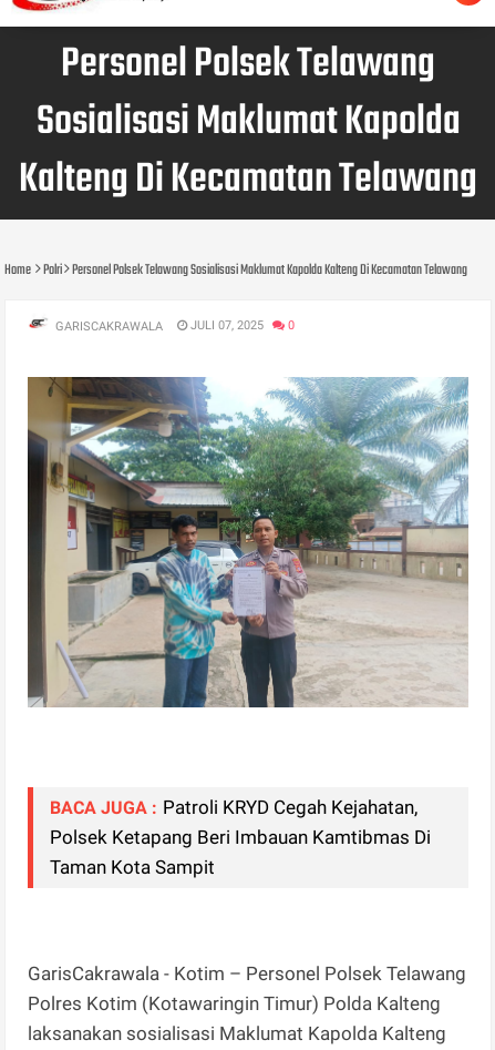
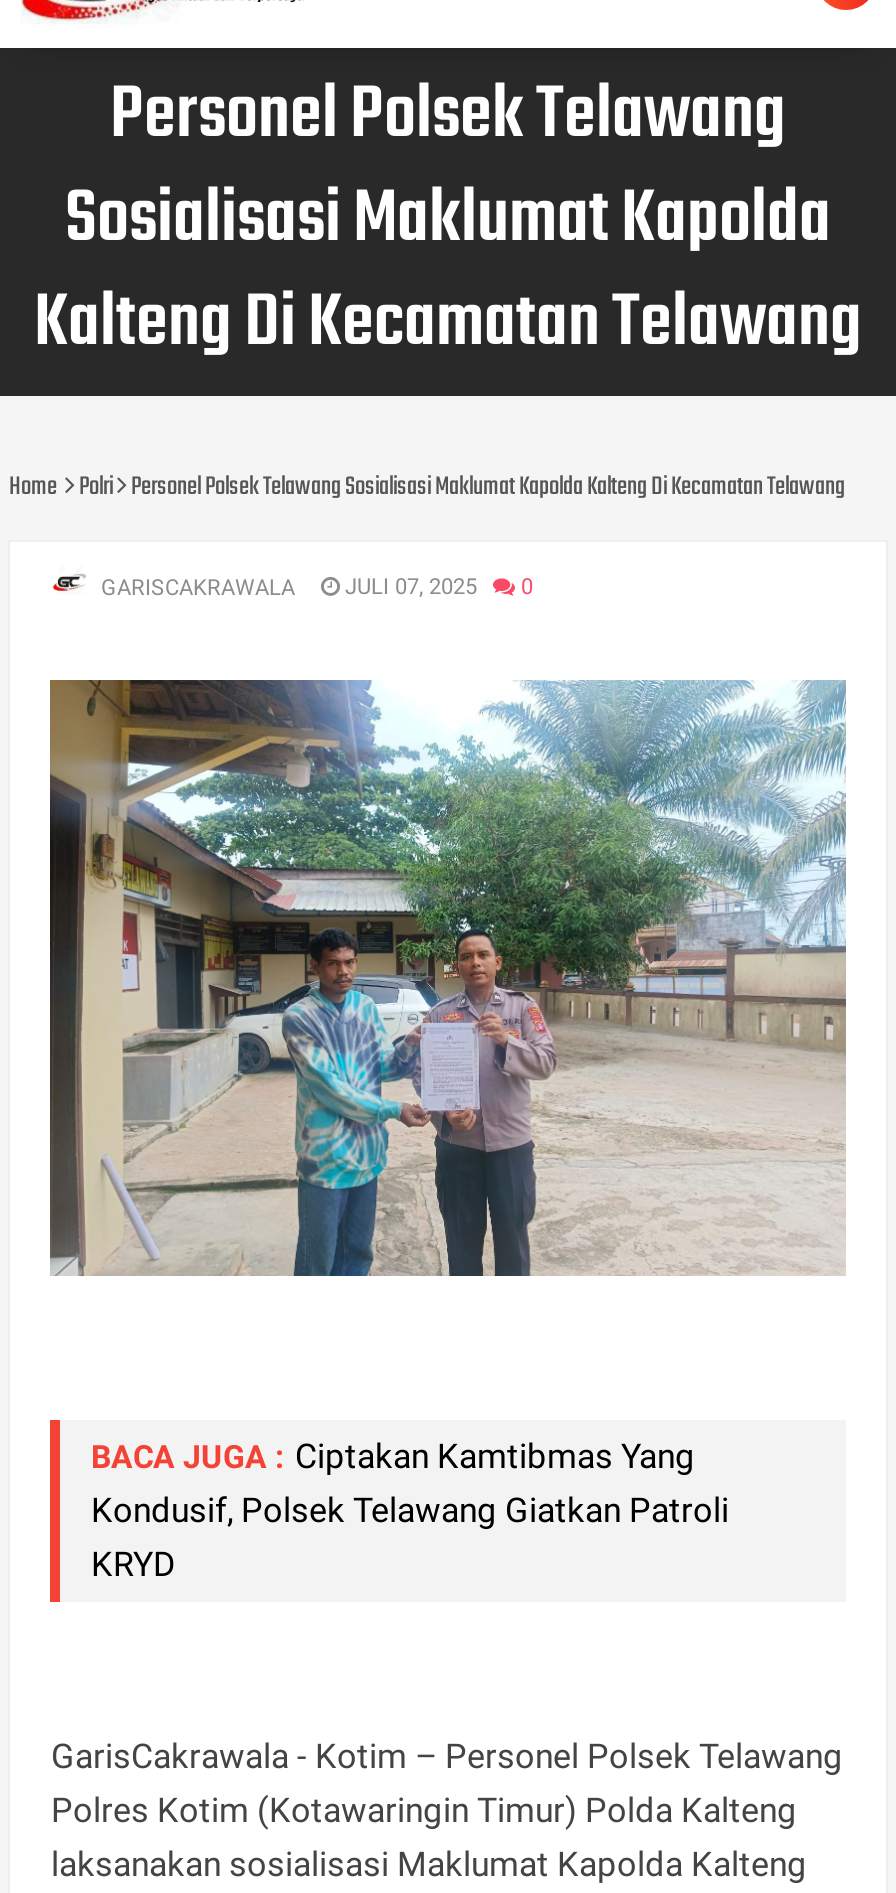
[50,796,431,878] BACA JUGA : Patroli KRYD Cegah Kejahatan, | Polsek Ketapang Beri Imbauan Kamtibmas Di | Taman Kota Sampit -> [91,1436,729,1584] BACA JUGA : Ciptakan Kamtibmas Yang | Kondusif, Polsek Telawang Giatkan Patroli | KRYD

